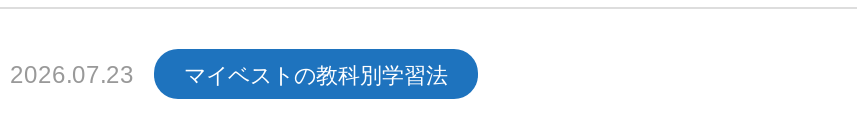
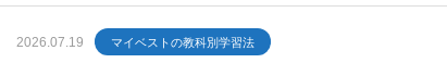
[10,61,134,89] 2026.07.23 -> [16,35,84,50] 2026.07.19

